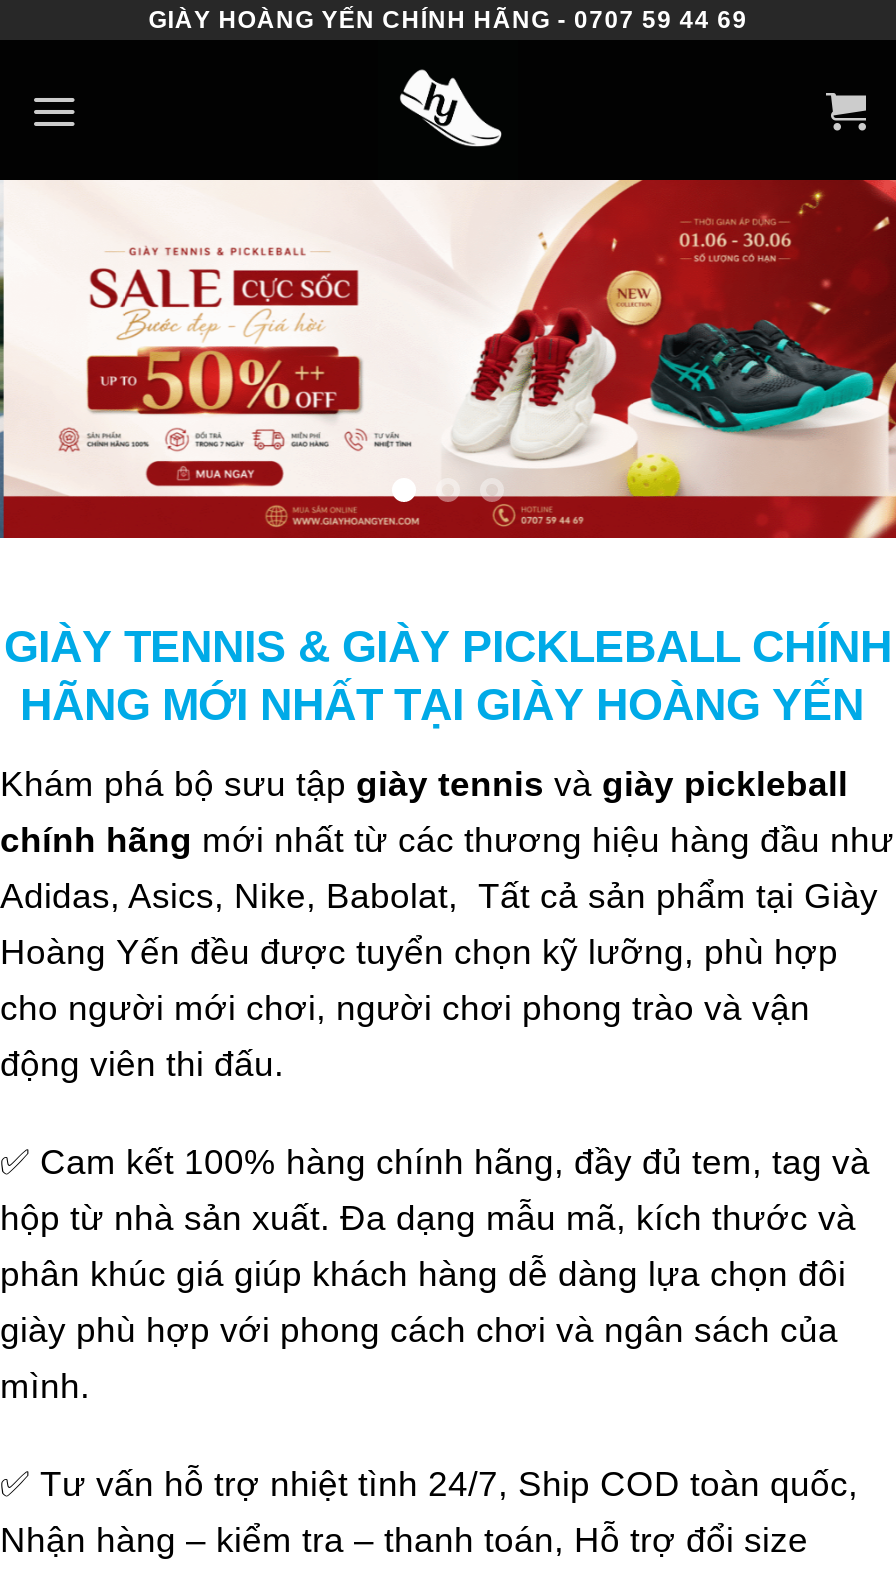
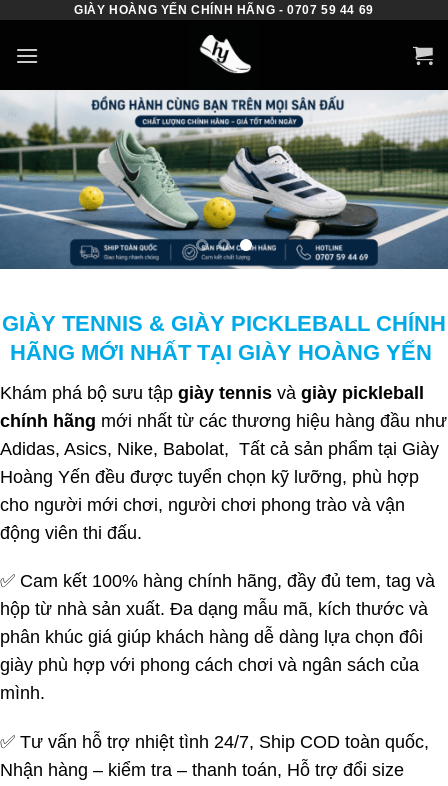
[6,178,890,540] [image] -> [3,89,445,270] [image]

